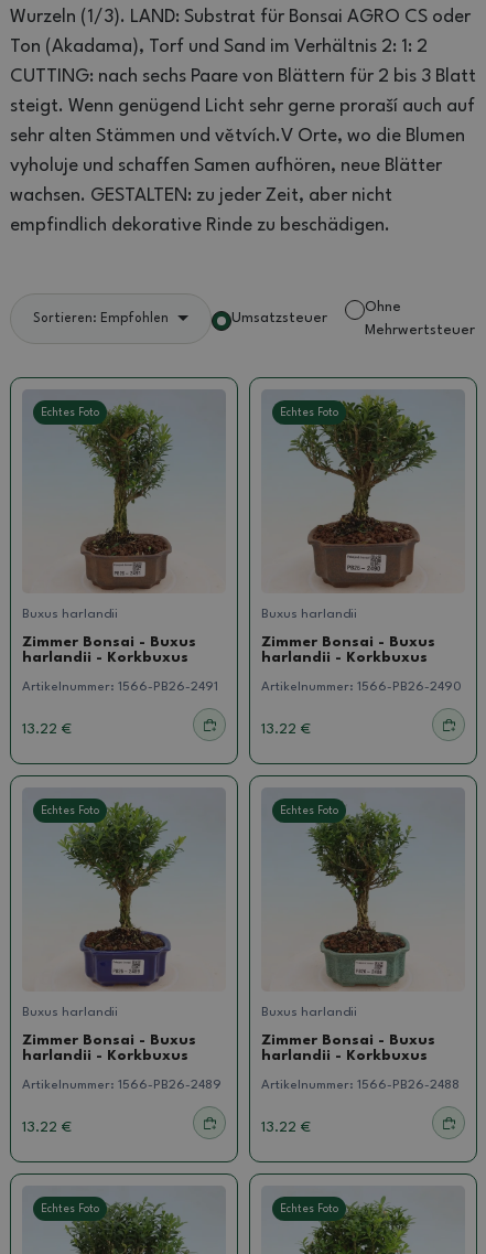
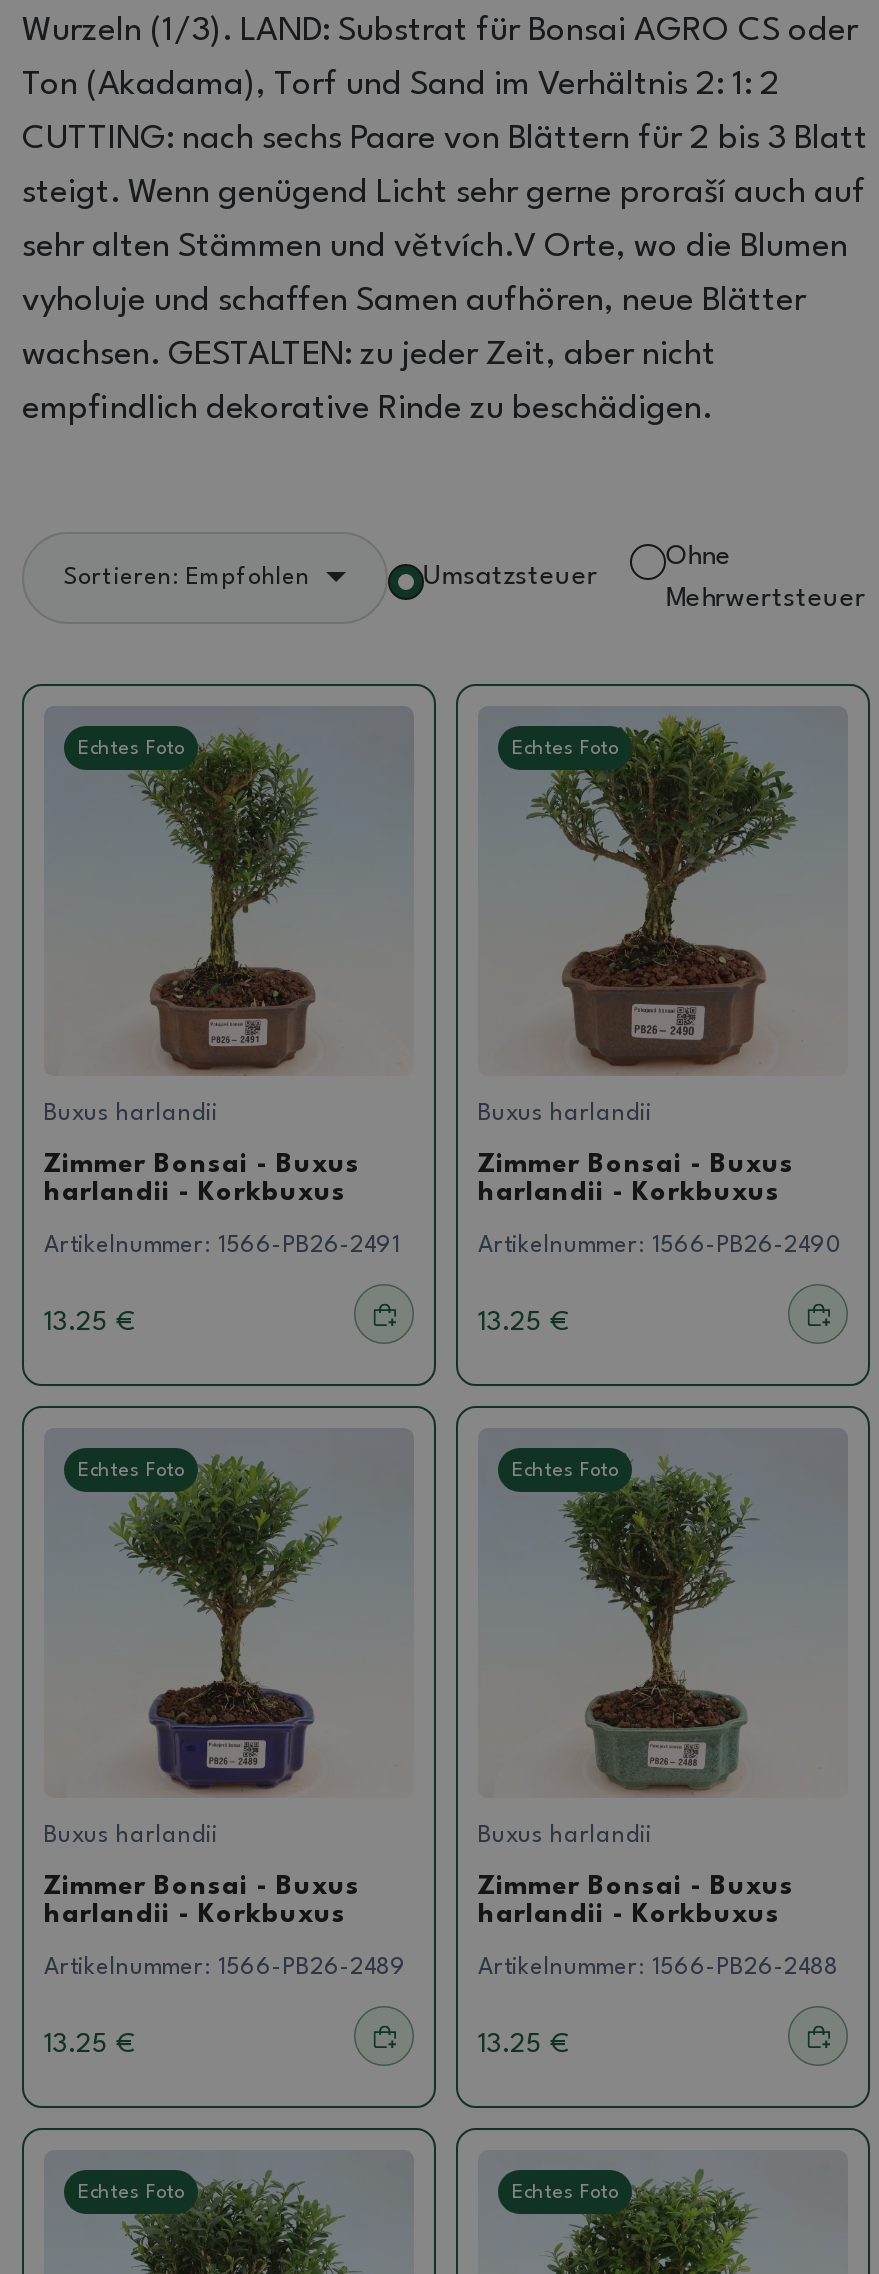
[22,723,72,737] 13.22 € -> [44,1311,134,1337] 13.25 €
[261,723,311,737] 13.22 € -> [478,1311,568,1337] 13.25 €
[22,1121,72,1135] 13.22 € -> [44,2033,134,2059] 13.25 €
[261,1121,311,1135] 13.22 € -> [478,2033,568,2059] 13.25 €

